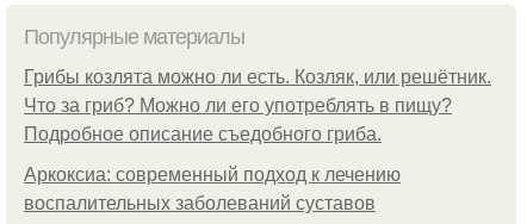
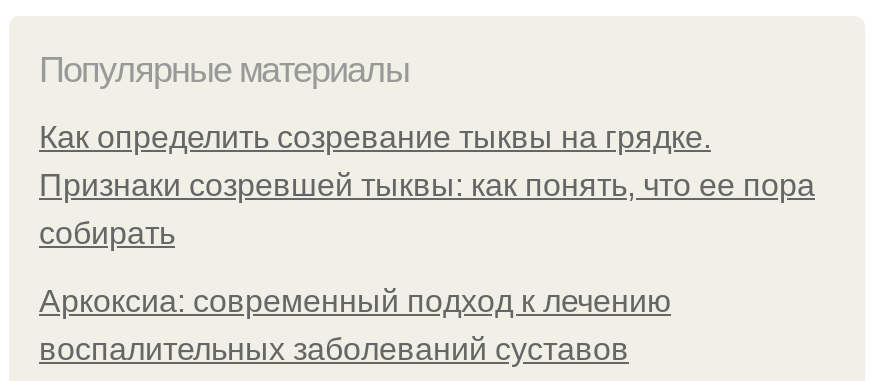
[24,67,491,144] Грибы козлята можно ли есть. Козляк, или решётник. | Что за гриб? Можно ли его употреблять в пищу? | Подробное описание съедобного гриба. -> [39,120,815,250] Как определить созревание тыквы на грядке. | Признаки созревшей тыквы: как понять, что ее пора | собирать

